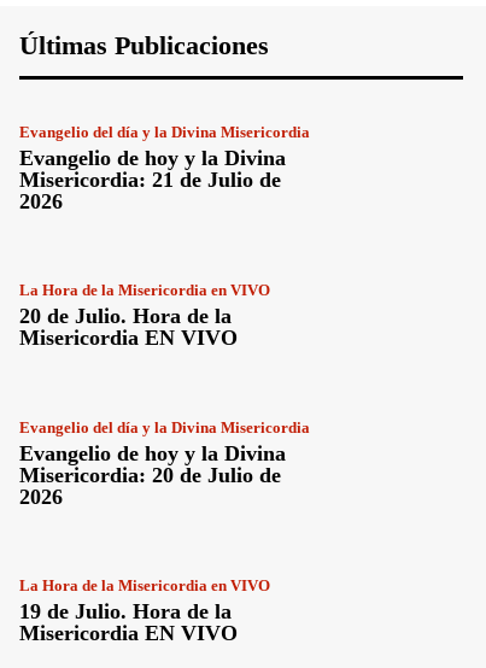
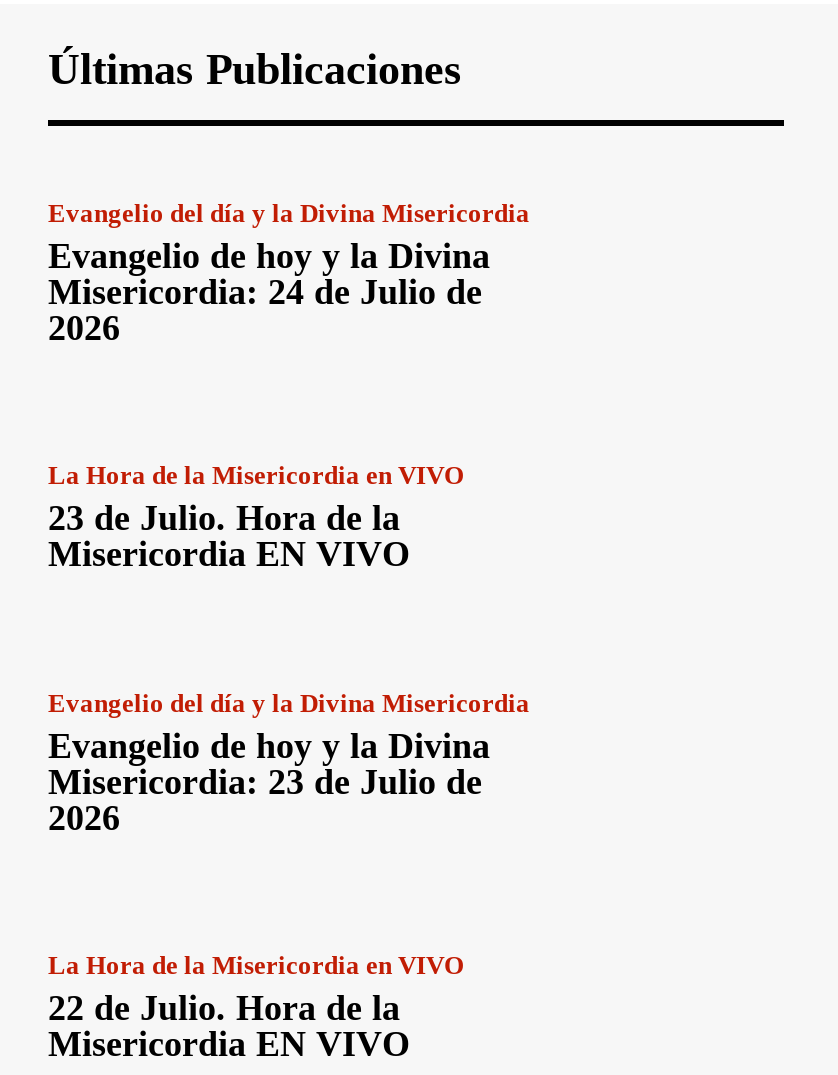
[19,168,281,192] Misericordia: 21 de Julio de -> [48,272,482,312] Misericordia: 24 de Julio de
[19,304,232,328] 20 de Julio. Hora de la -> [48,499,400,539] 23 de Julio. Hora de la
[19,463,281,487] Misericordia: 20 de Julio de -> [48,762,482,802] Misericordia: 23 de Julio de
[19,600,232,624] 19 de Julio. Hora de la -> [48,988,400,1028] 22 de Julio. Hora de la

